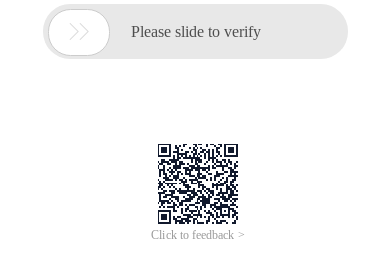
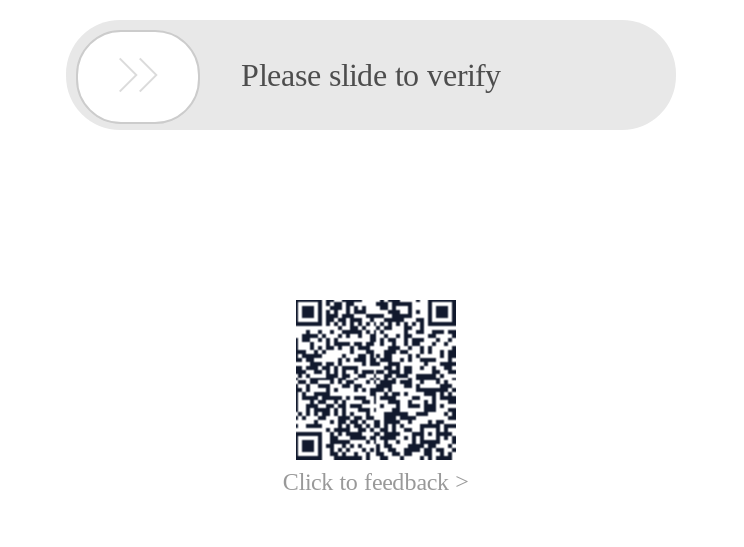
[158,143,238,225] [image] -> [294,298,458,462] [image]

